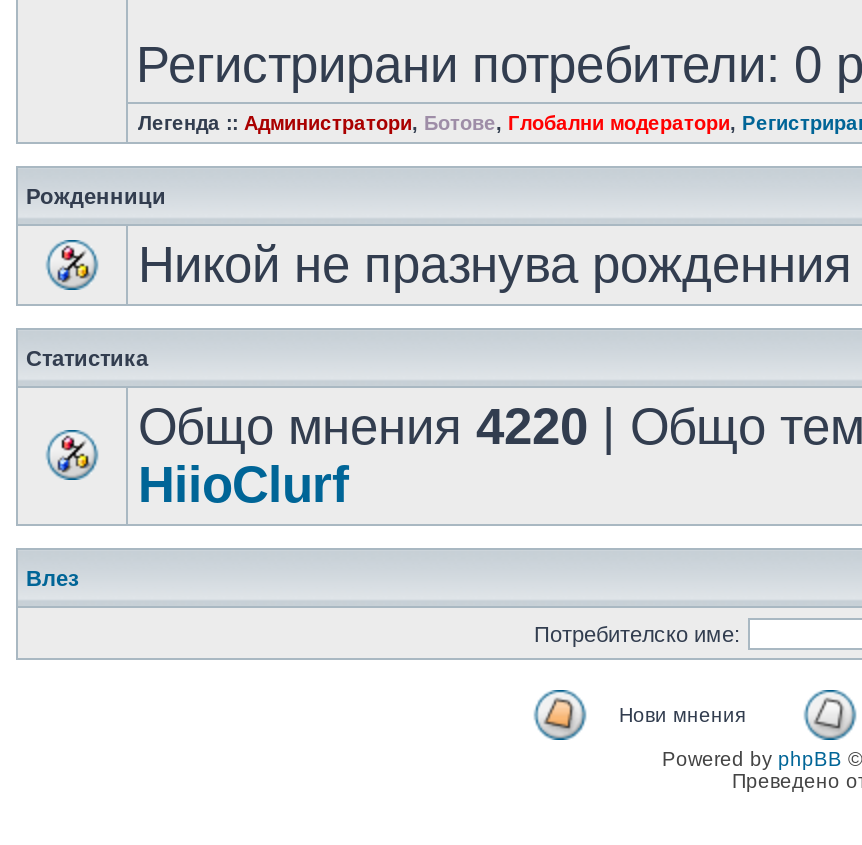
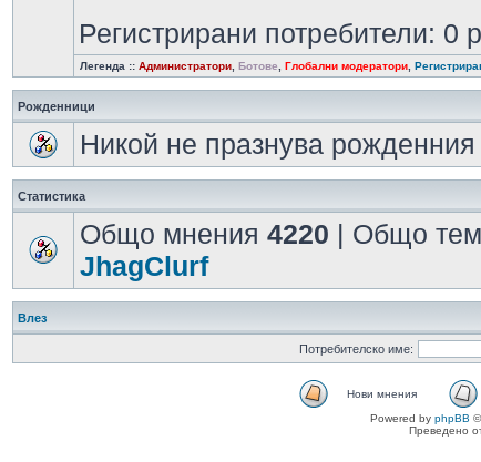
[138,456,348,512] HiioClurf -> [80,250,208,281] JhagClurf

